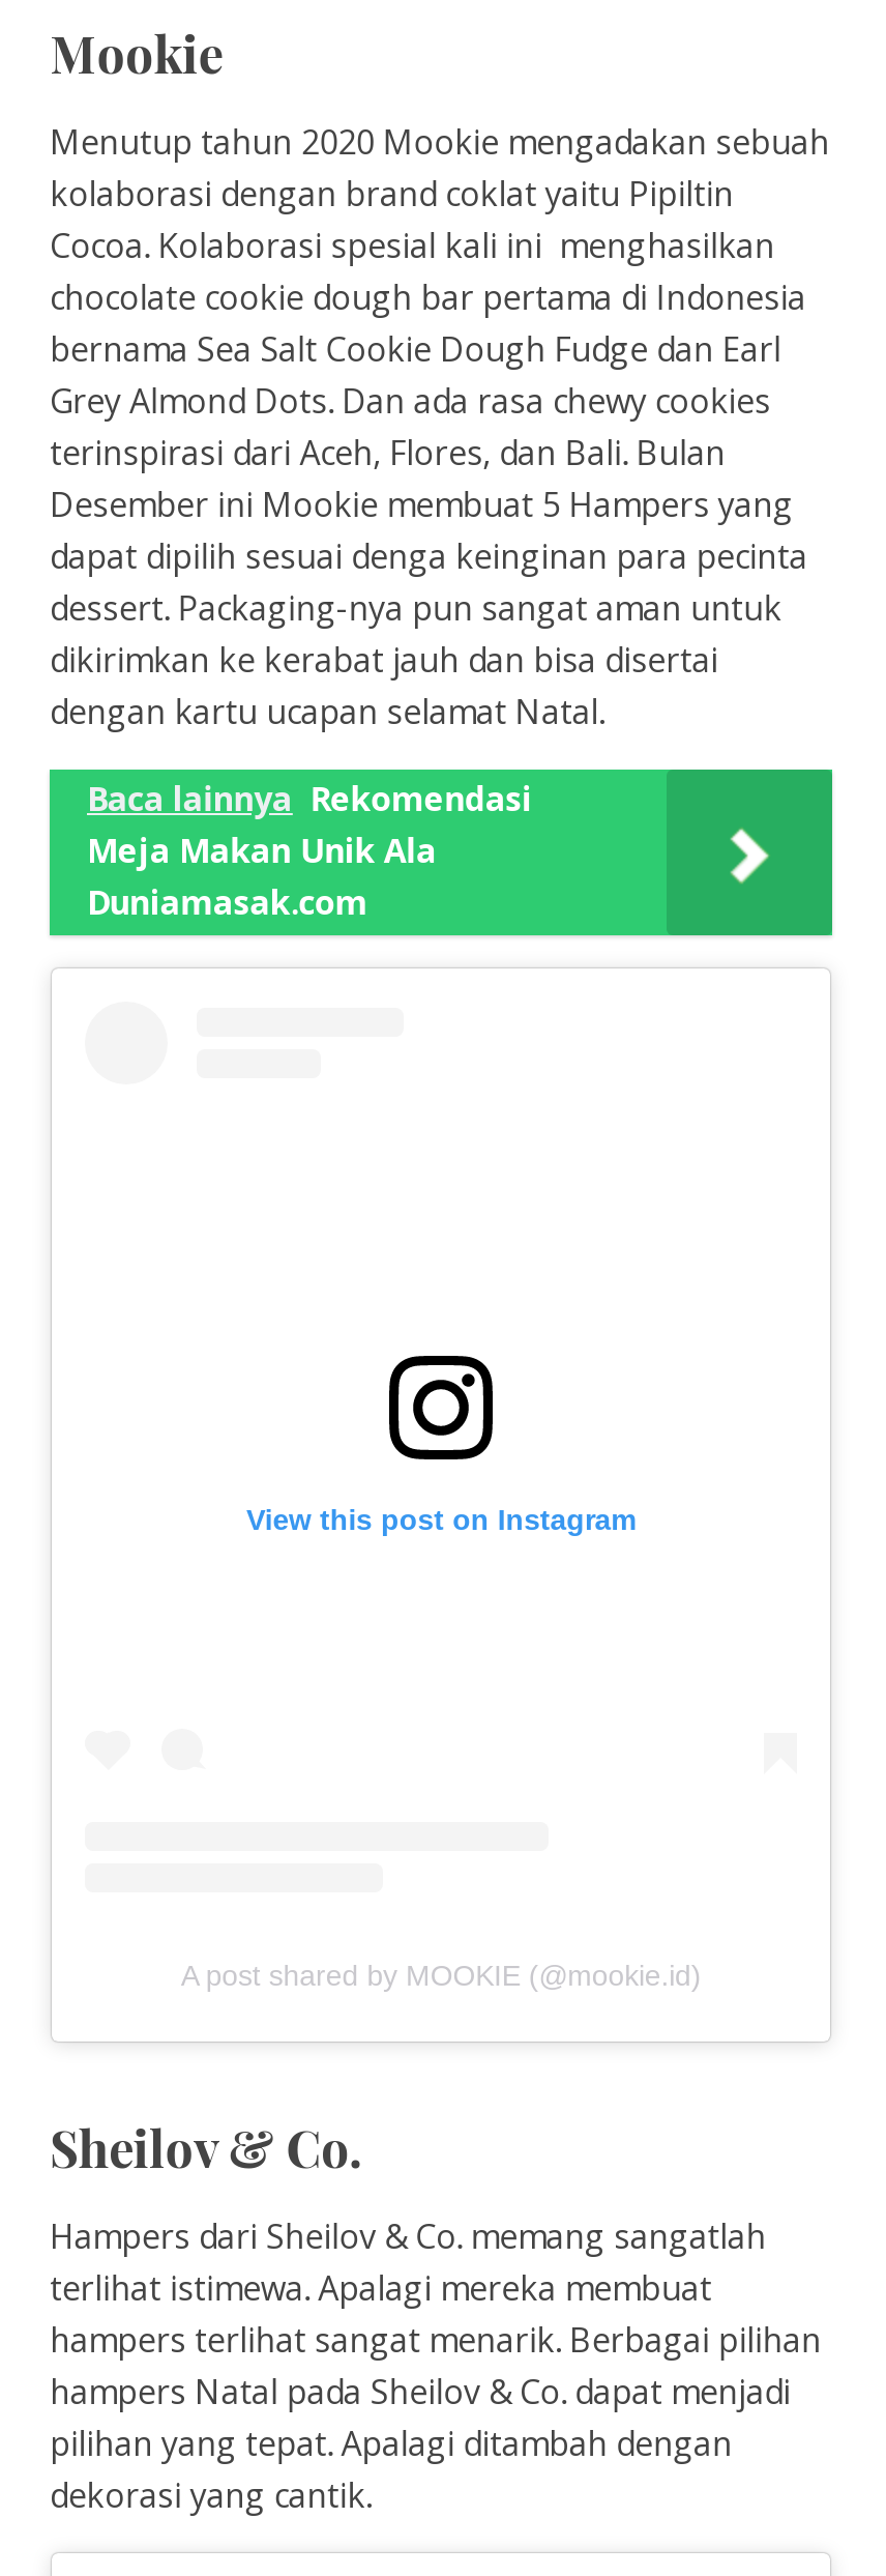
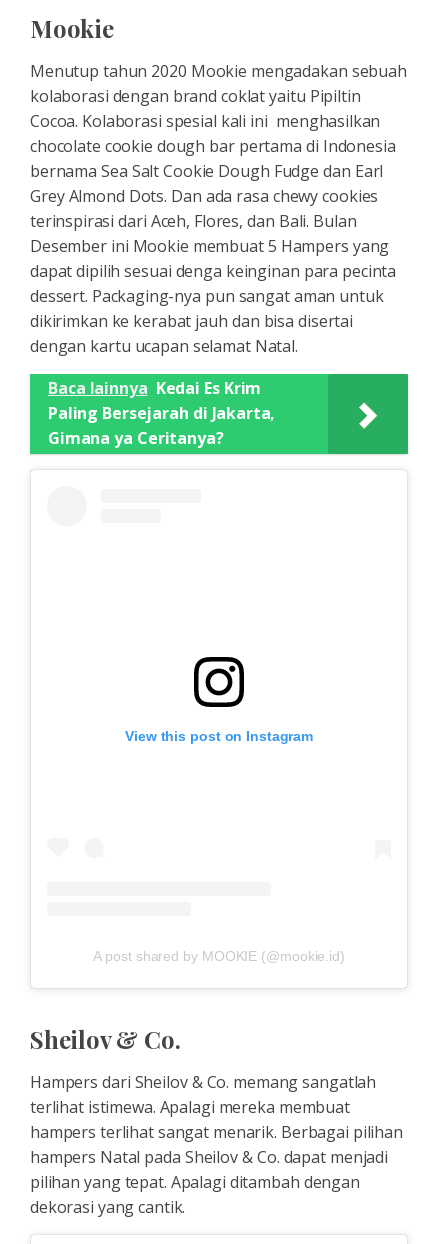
[87,776,532,925] Baca lainnya Rekomendasi | Meja Makan Unik Ala | Duniamasak.com -> [48,377,275,449] Baca lainnya Kedai Es Krim | Paling Bersejarah di Jakarta, | Gimana ya Ceritanya?

